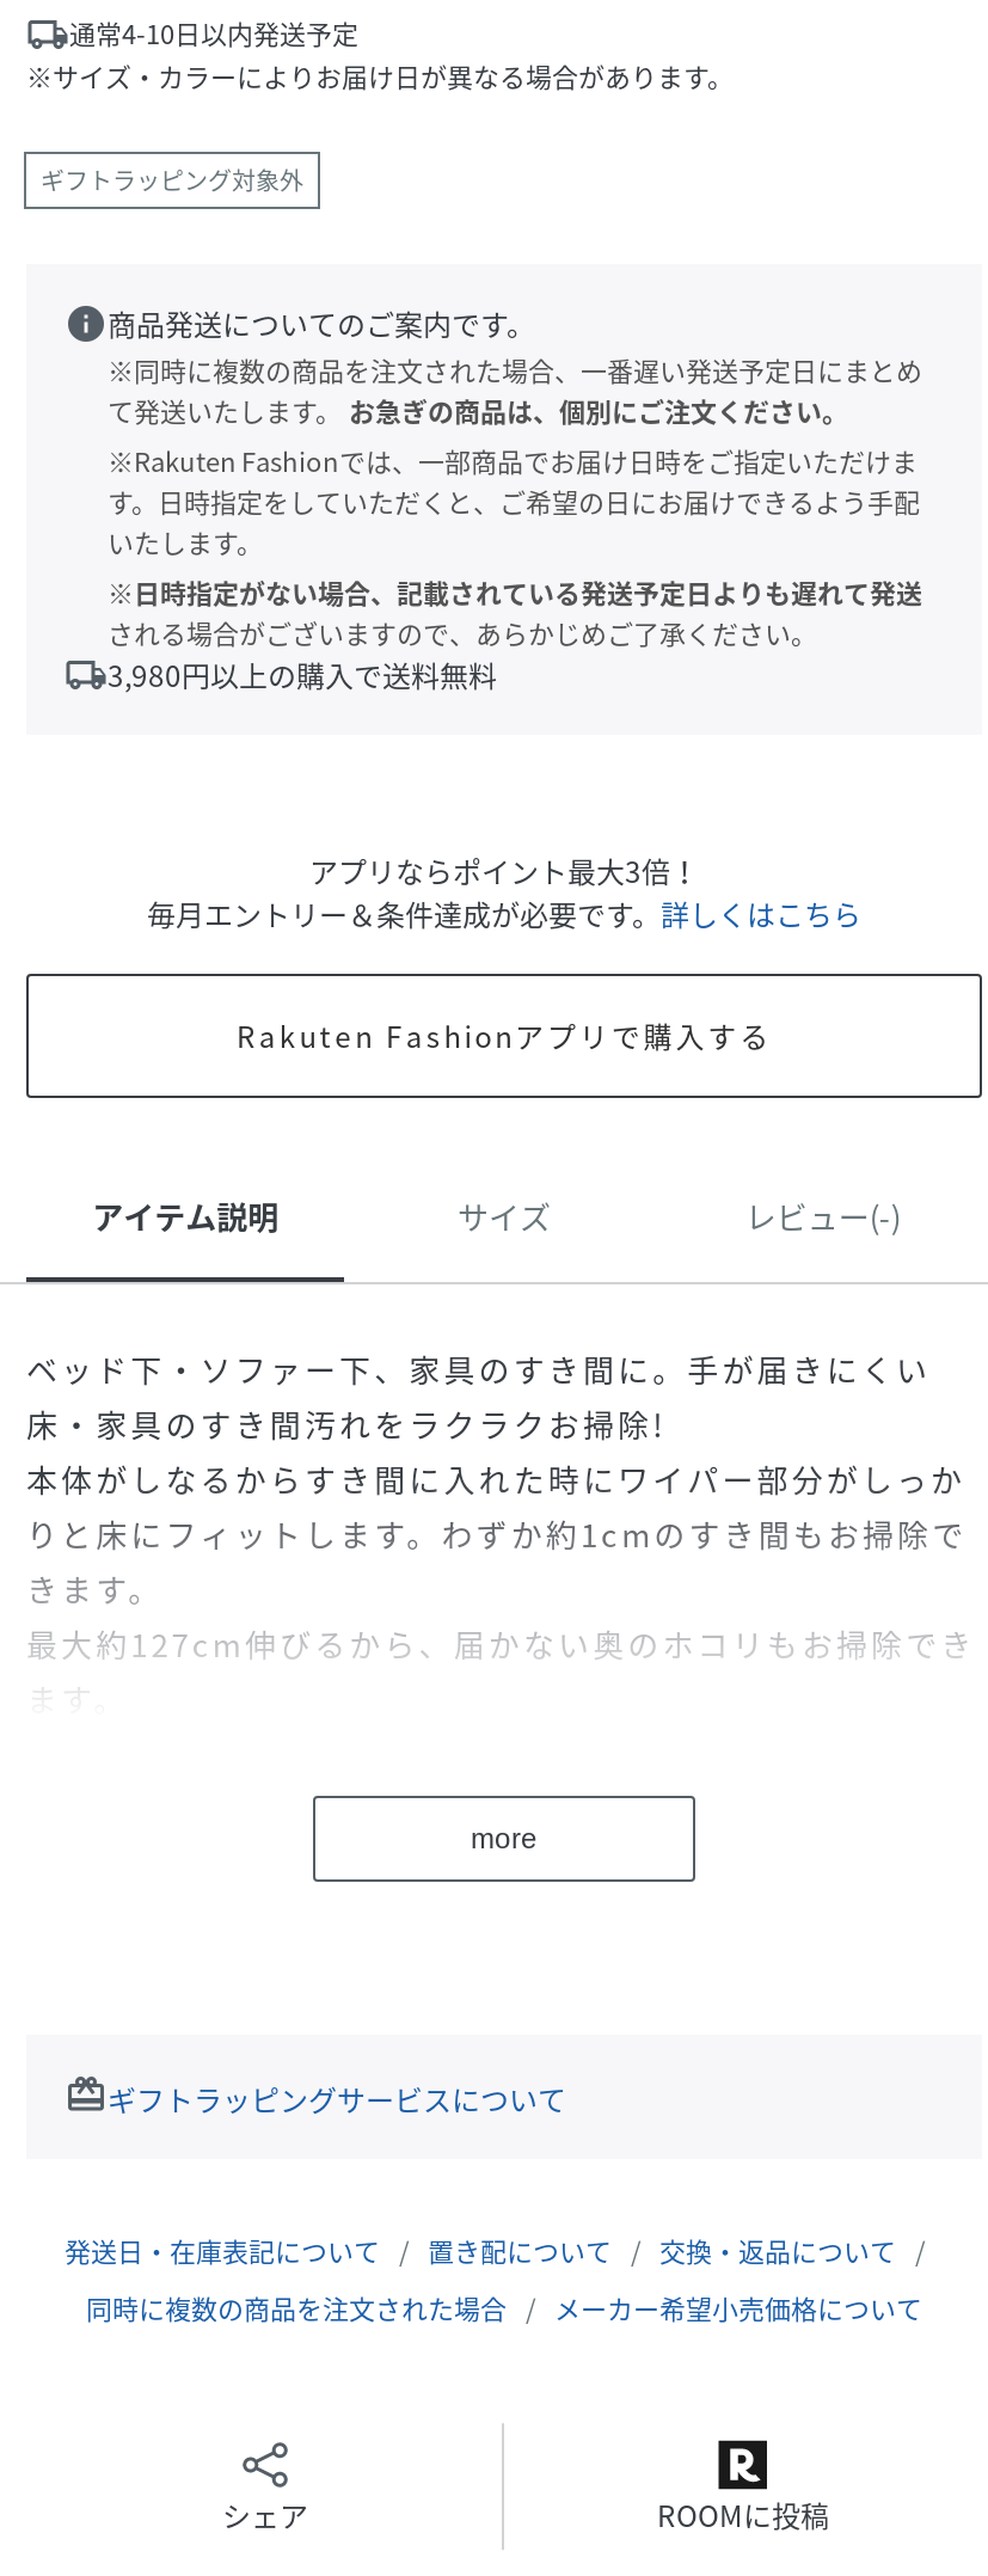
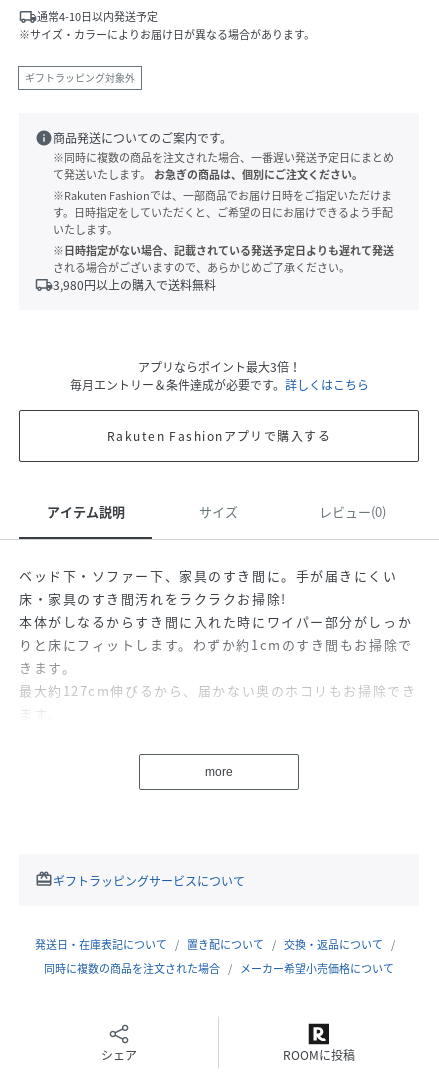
[745,1193,900,1239] レビュー(-) -> [319,502,386,521] レビュー(0)

